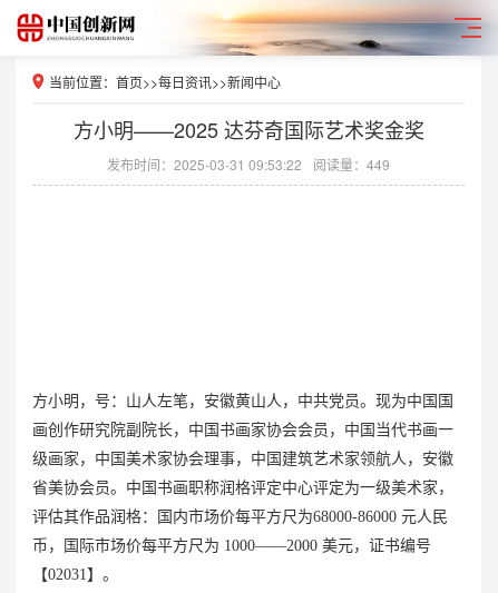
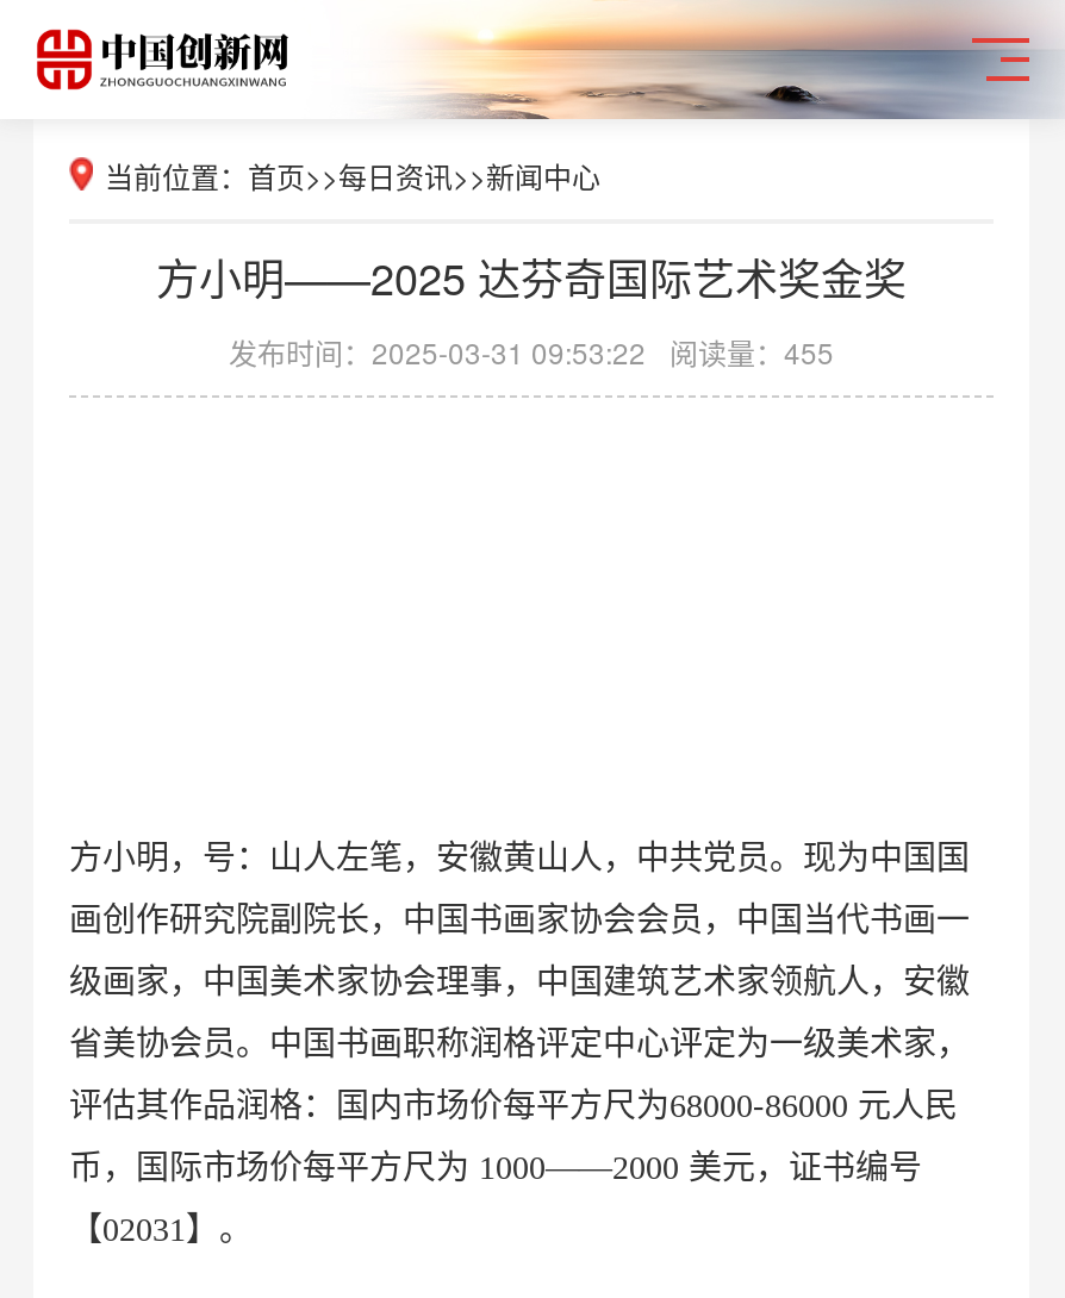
[107,155,390,174] 发布时间：2025-03-31 09:53:22 阅读量：449 -> [229,331,834,372] 发布时间：2025-03-31 09:53:22 阅读量：455

